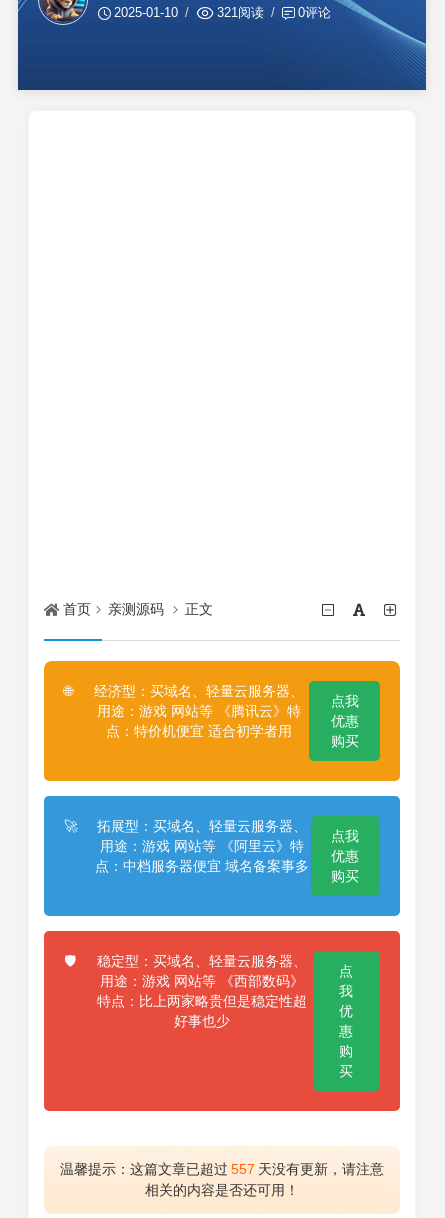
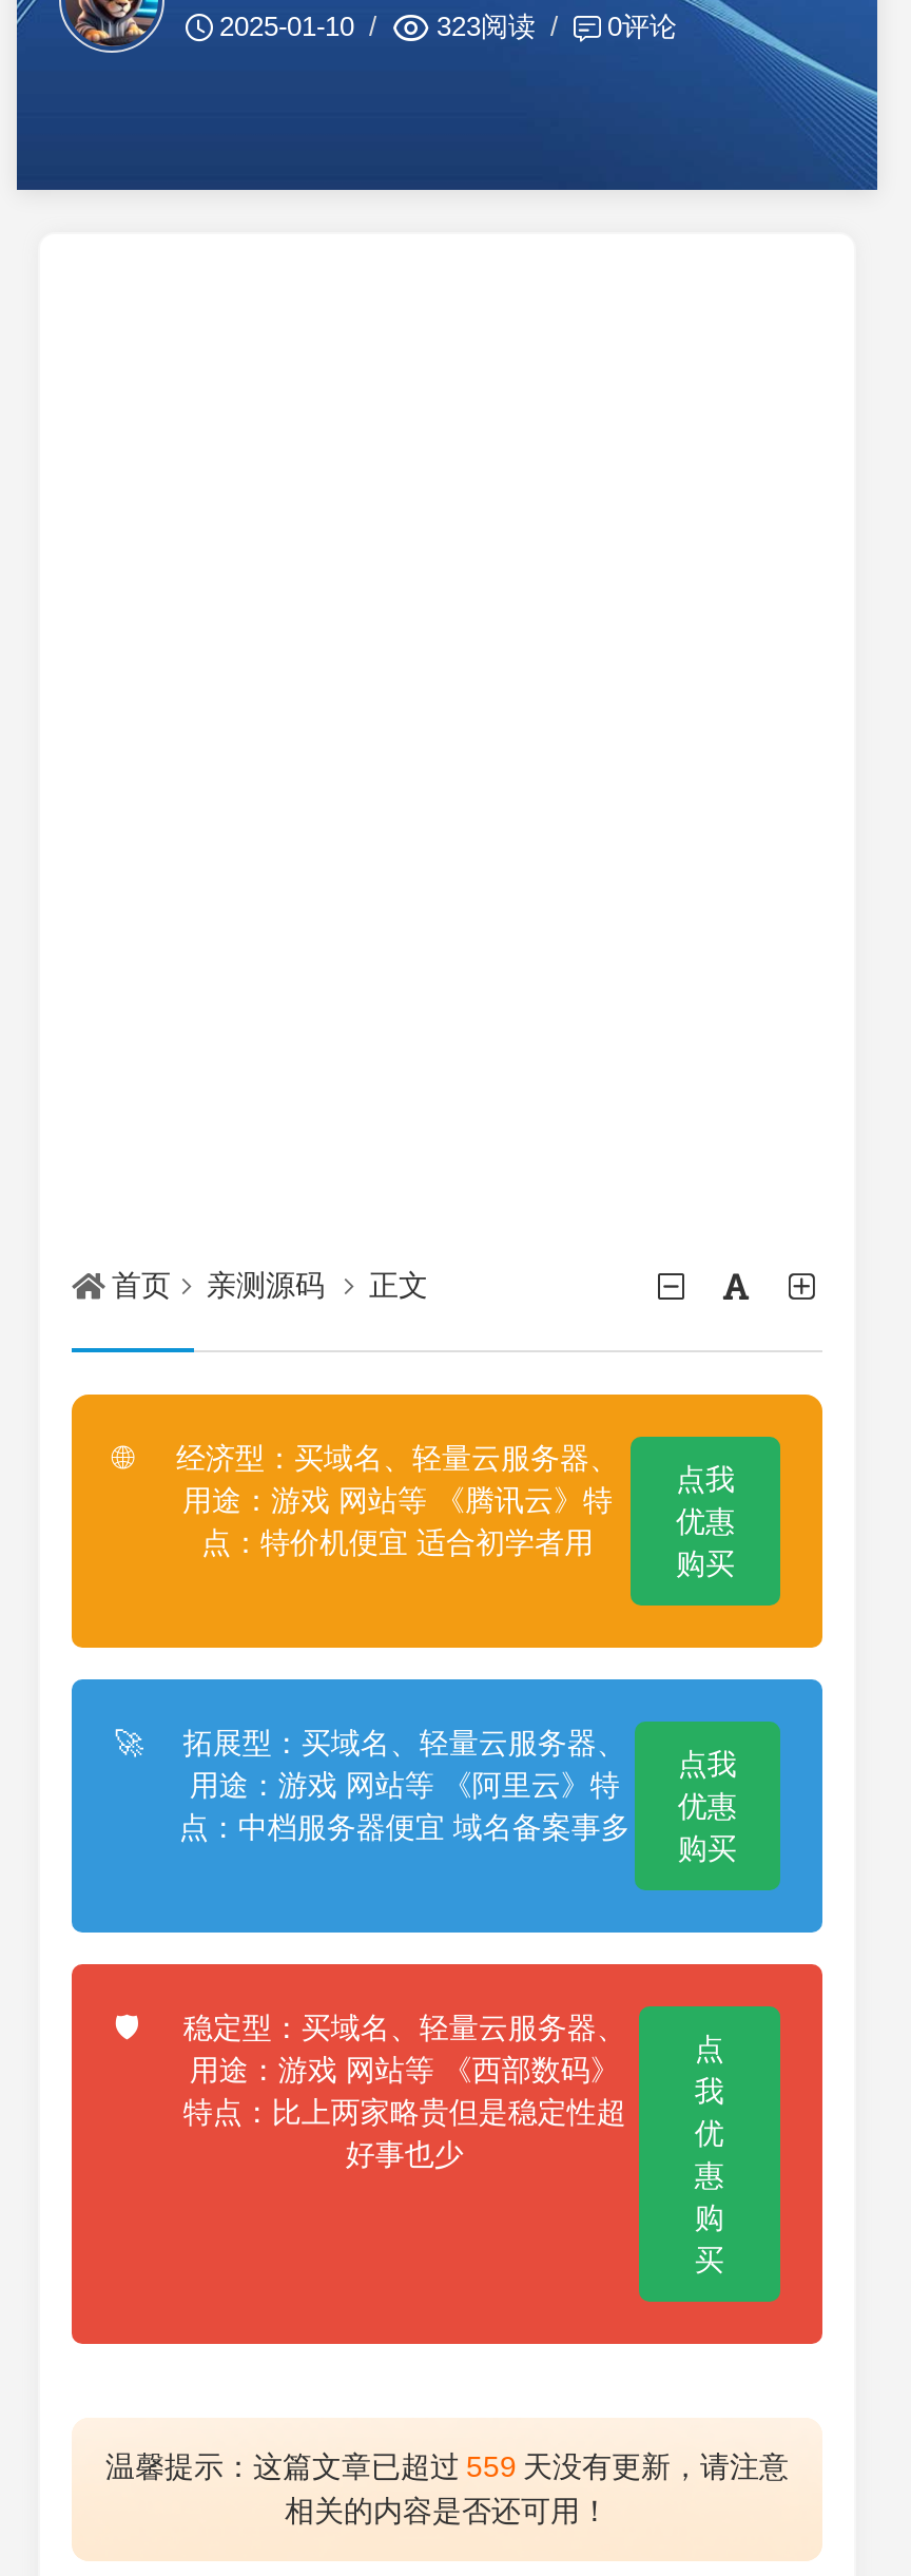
[217,5,264,20] 321阅读 -> [437,10,536,42] 323阅读
[60,1161,384,1177] 温馨提示：这篇文章已超过 557 天没有更新，请注意 -> [105,2450,789,2484] 温馨提示：这篇文章已超过 559 天没有更新，请注意

